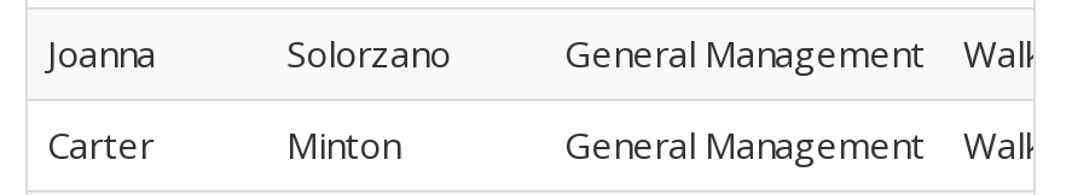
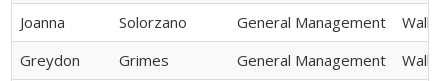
[47,120,400,168] Carter | Minton -> [20,50,169,70] Greydon | Grimes

